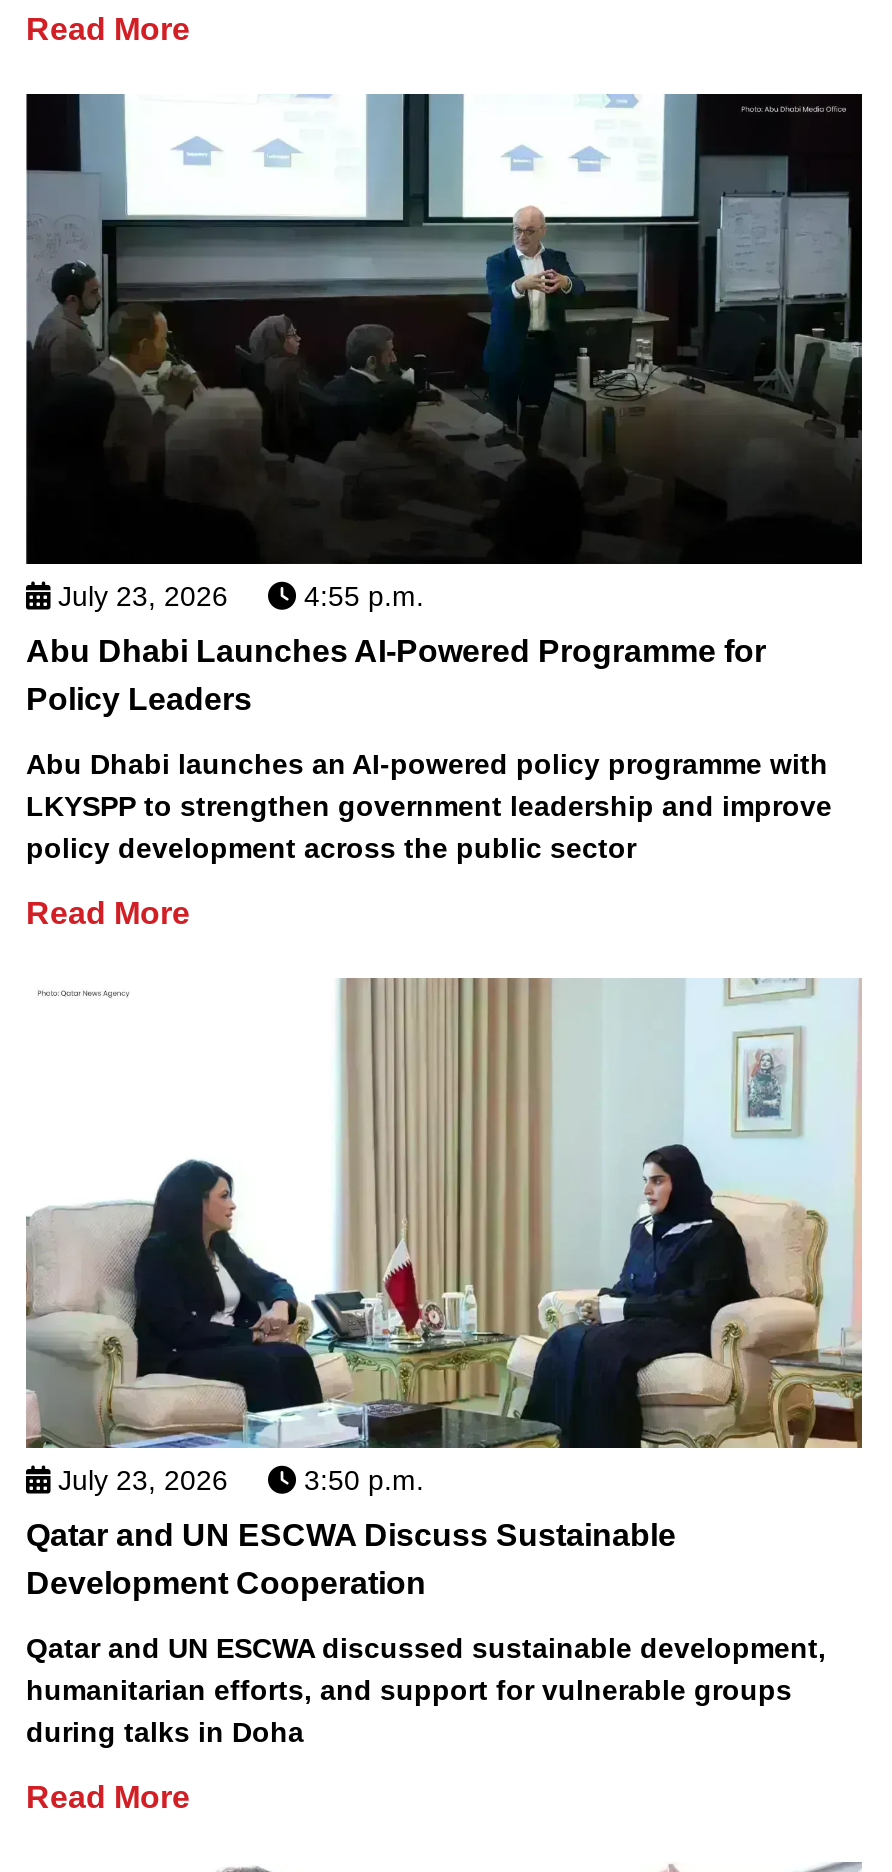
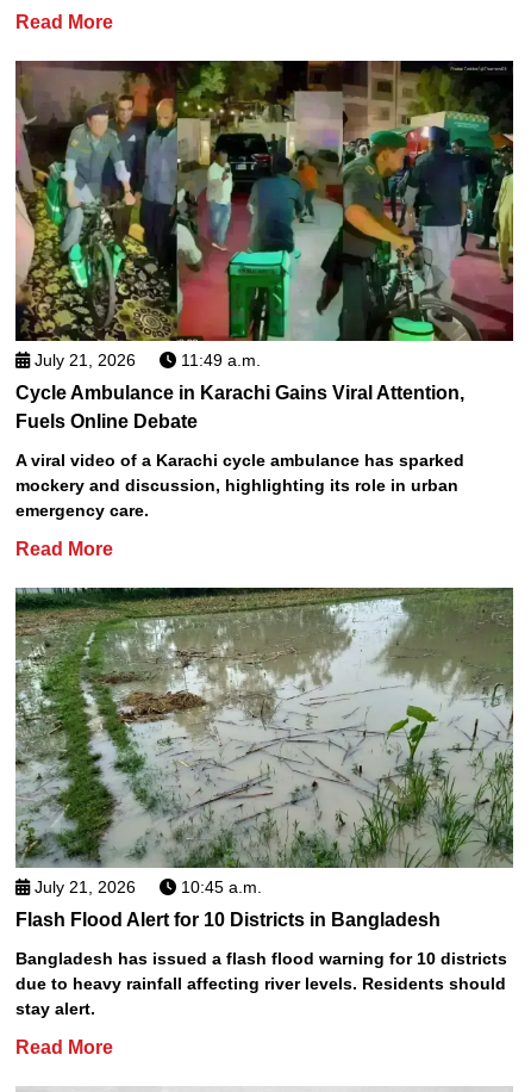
[24,92,864,611] [image] | July 23, 2026 | 4:55 p.m. -> [14,60,514,369] [image] | July 21, 2026 | 11:49 a.m.
[26,633,766,715] Abu Dhabi Launches AI-Powered Programme for | Policy Leaders -> [15,382,464,431] Cycle Ambulance in Karachi Gains Viral Attention, | Fuels Online Debate
[26,747,832,863] Abu Dhabi launches an AI-powered policy programme with | LKYSPP to strengthen government leadership and improve | policy development across the public sector -> [15,450,464,519] A viral video of a Karachi cycle ambulance has sparked | mockery and discussion, highlighting its role in urban | emergency care.
[26,976,862,1496] [image] | July 23, 2026 | 3:50 p.m. -> [14,587,514,896] [image] | July 21, 2026 | 10:45 a.m.
[26,1518,676,1600] Qatar and UN ESCWA Discuss Sustainable | Development Cooperation -> [15,909,441,930] Flash Flood Alert for 10 Districts in Bangladesh
[26,1632,826,1748] Qatar and UN ESCWA discussed sustainable development, | humanitarian efforts, and support for vulnerable groups | during talks in Doha -> [15,949,507,1018] Bangladesh has issued a flash flood warning for 10 districts | due to heavy rainfall affecting river levels. Residents should | stay alert.

